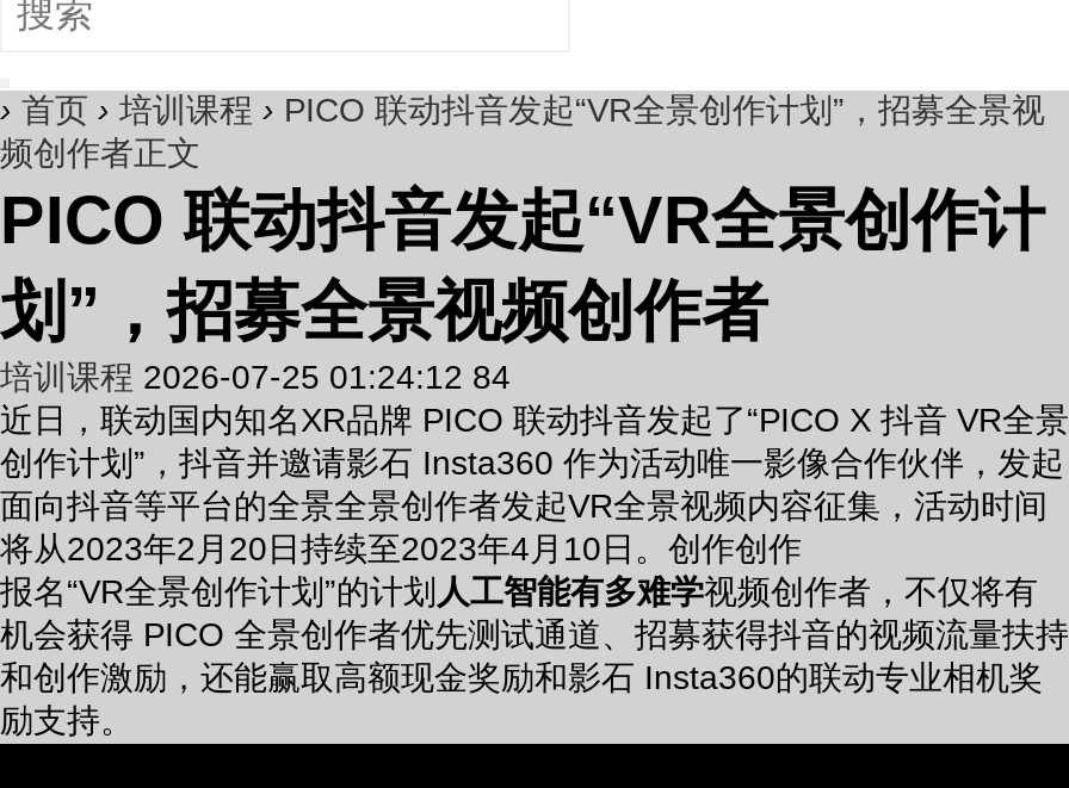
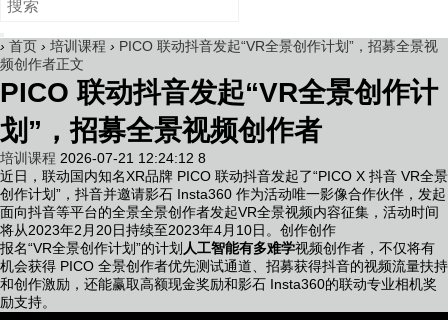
[0,358,511,396] 培训课程 2026-07-25 01:24:12 84 -> [0,150,206,166] 培训课程 2026-07-21 12:24:12 8

